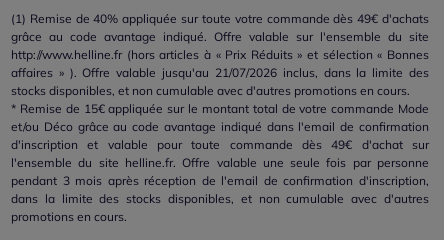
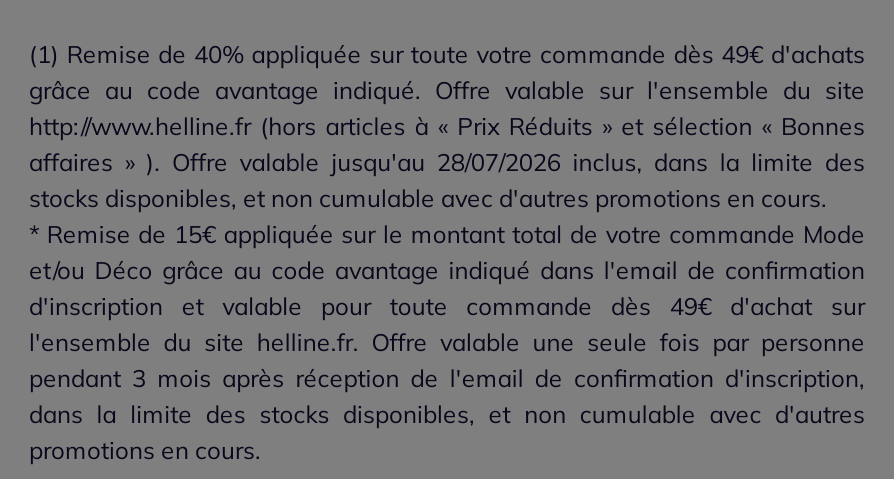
[11,65,429,80] affaires » ). Offre valable jusqu'au 21/07/2026 inclus, dans la limite des -> [29,148,865,178] affaires » ). Offre valable jusqu'au 28/07/2026 inclus, dans la limite des

